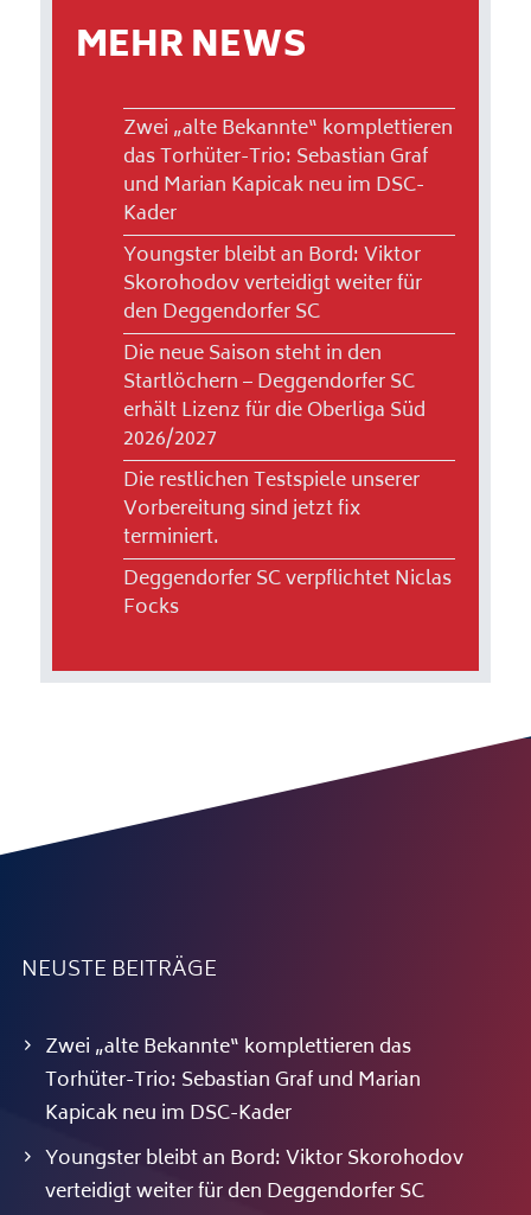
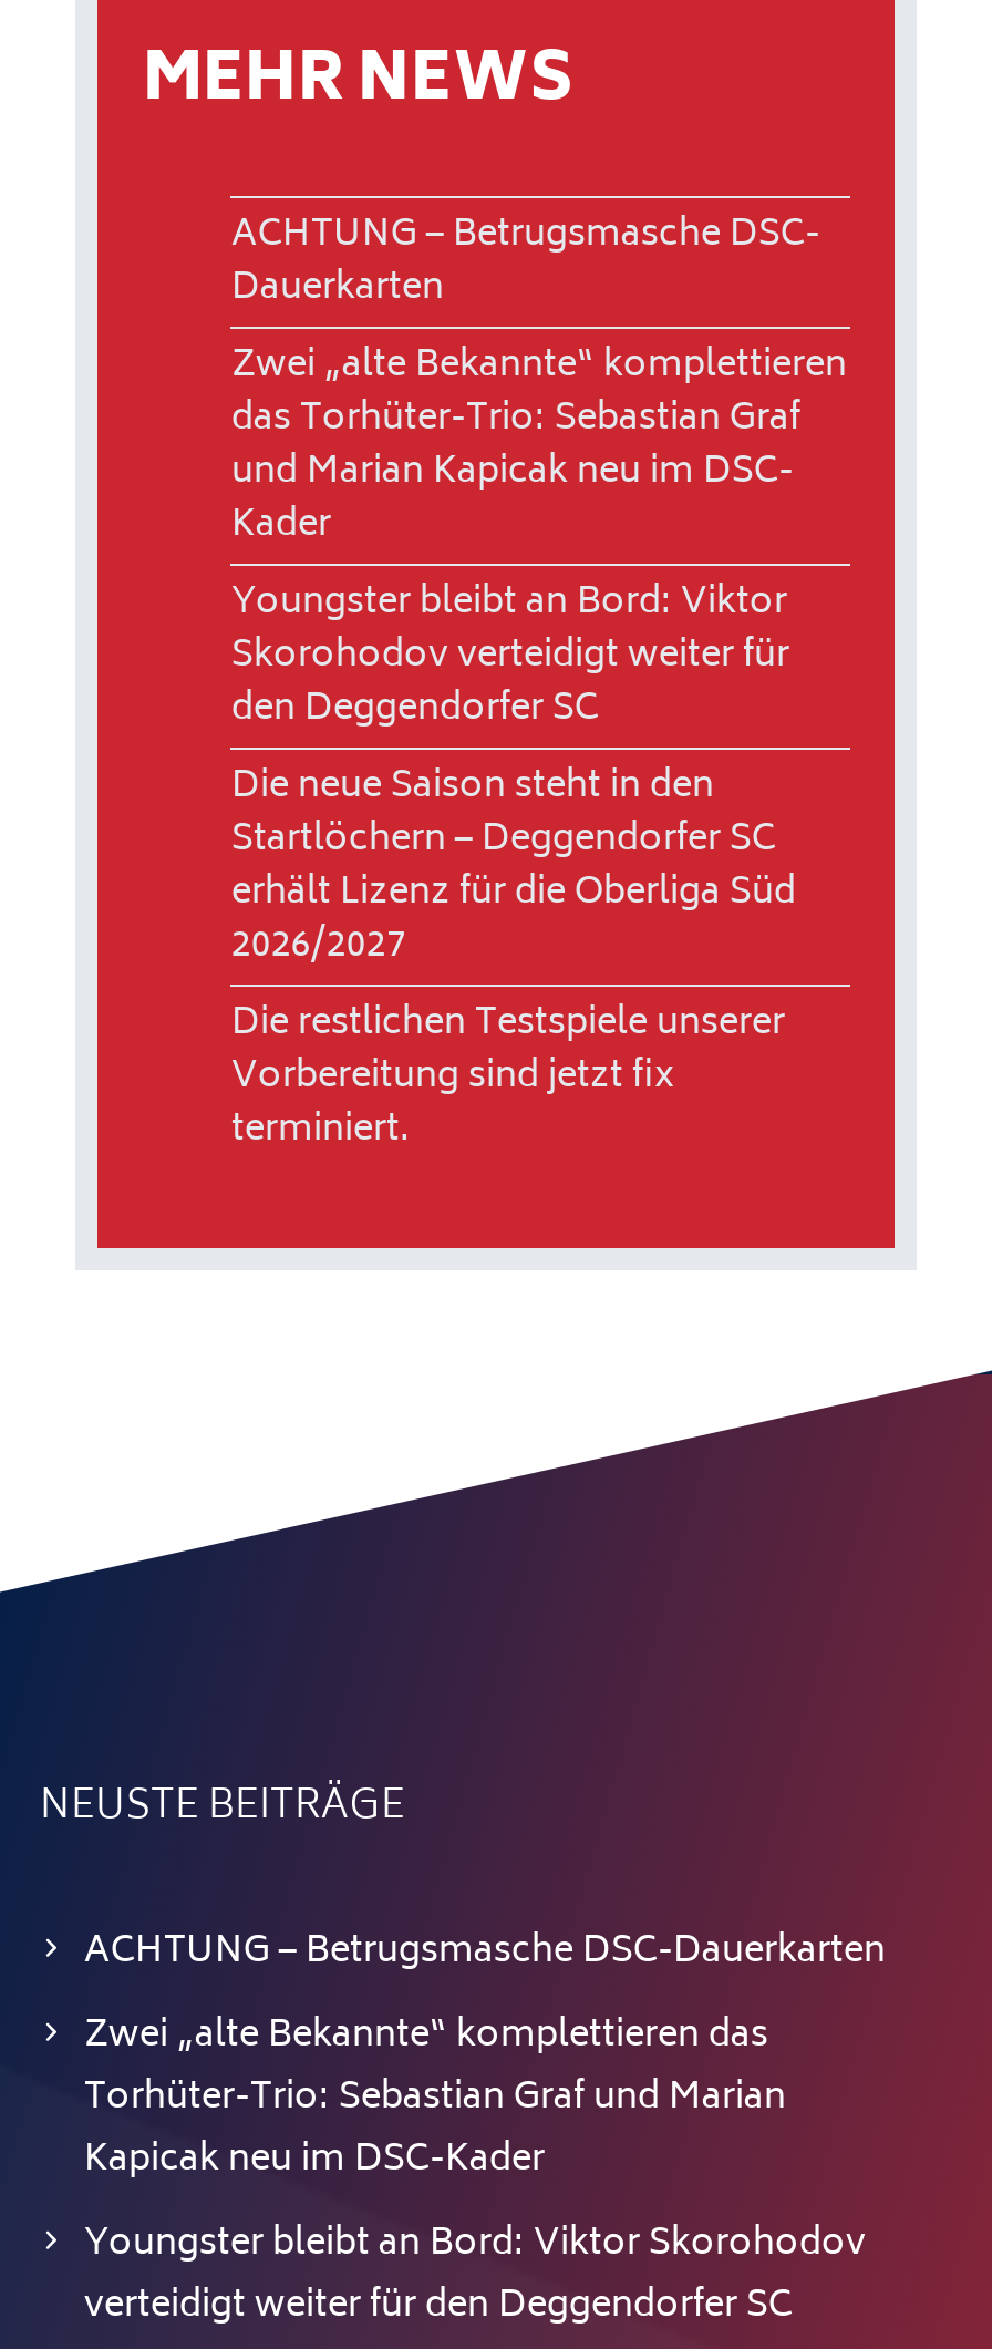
none -> [231,205,820,320] ACHTUNG – Betrugsmasche DSC- | Dauerkarten
moved [124,113,453,555] -> [231,336,847,1162]: Zwei „alte Bekannte“ komplettieren | das Torhüter-Trio: Sebastian Graf | und Marian Kapicak neu im DSC- | ... | Vorbereitung sind jetzt fix | terminiert.
[124,563,452,625] Deggendorfer SC verpflichtet Niclas | Focks -> none
none -> [84,1922,885,1984] ACHTUNG – Betrugsmasche DSC-Dauerkarten

